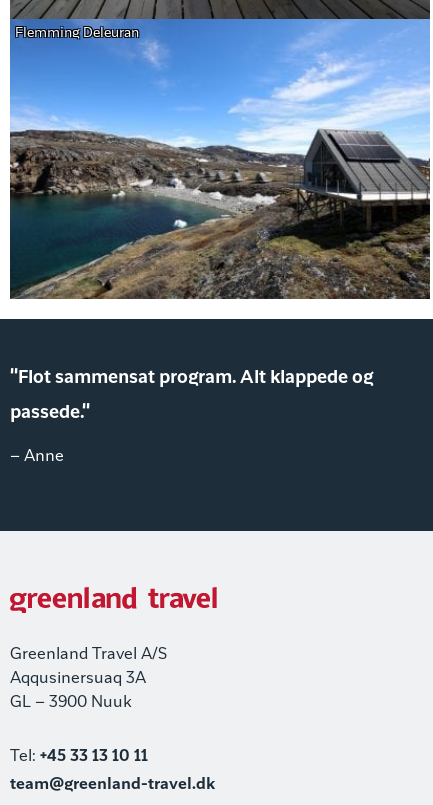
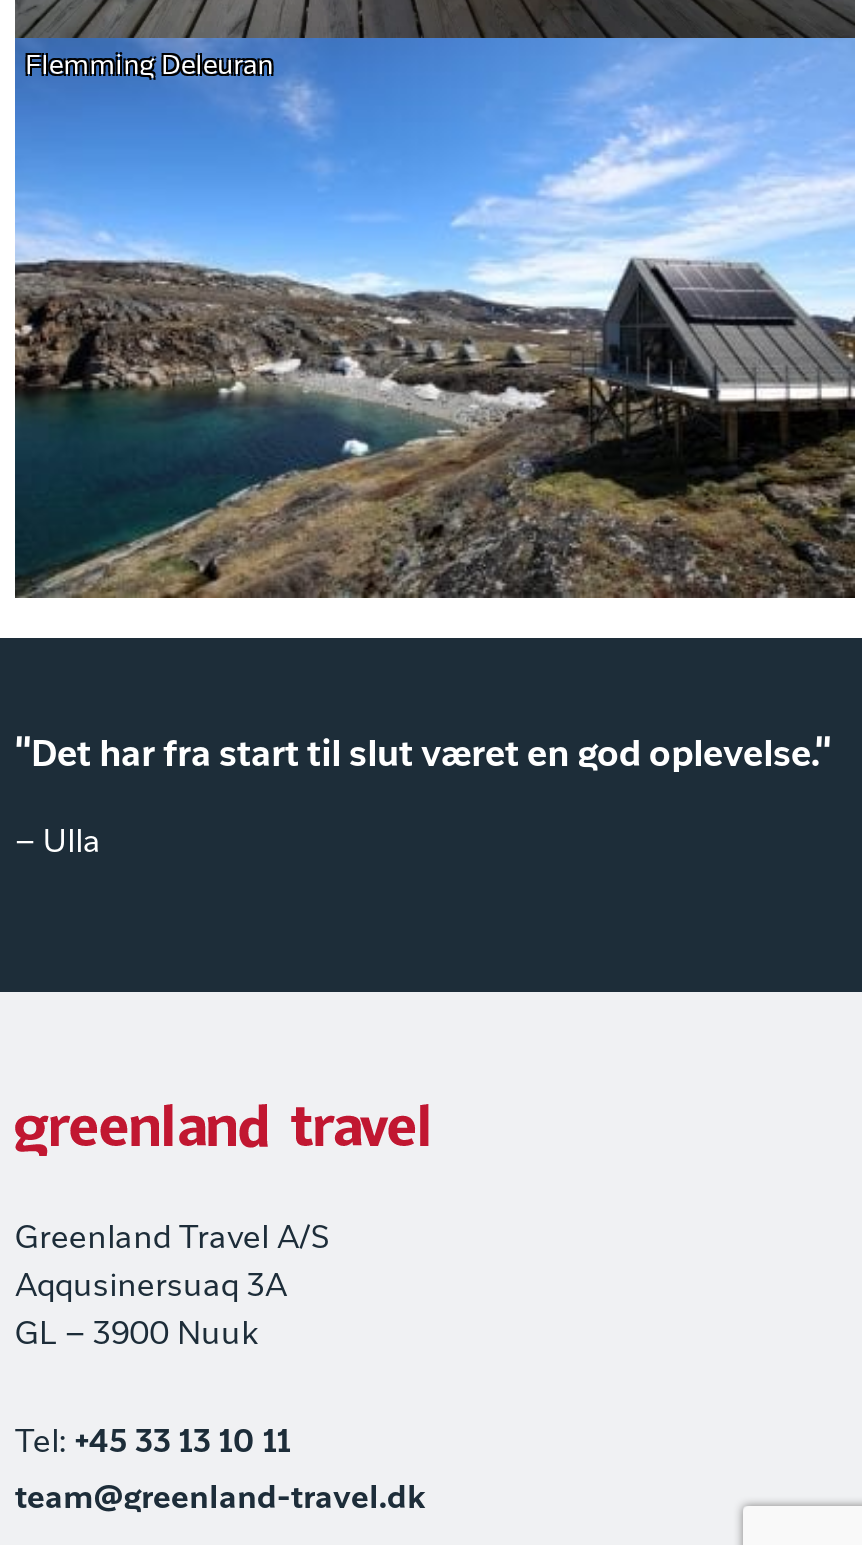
[10,370,373,464] "Flot sammensat program. Alt klappede og | passede." | – Anne -> [15,741,831,859] "Det har fra start til slut været en god oplevelse." | – Ulla

